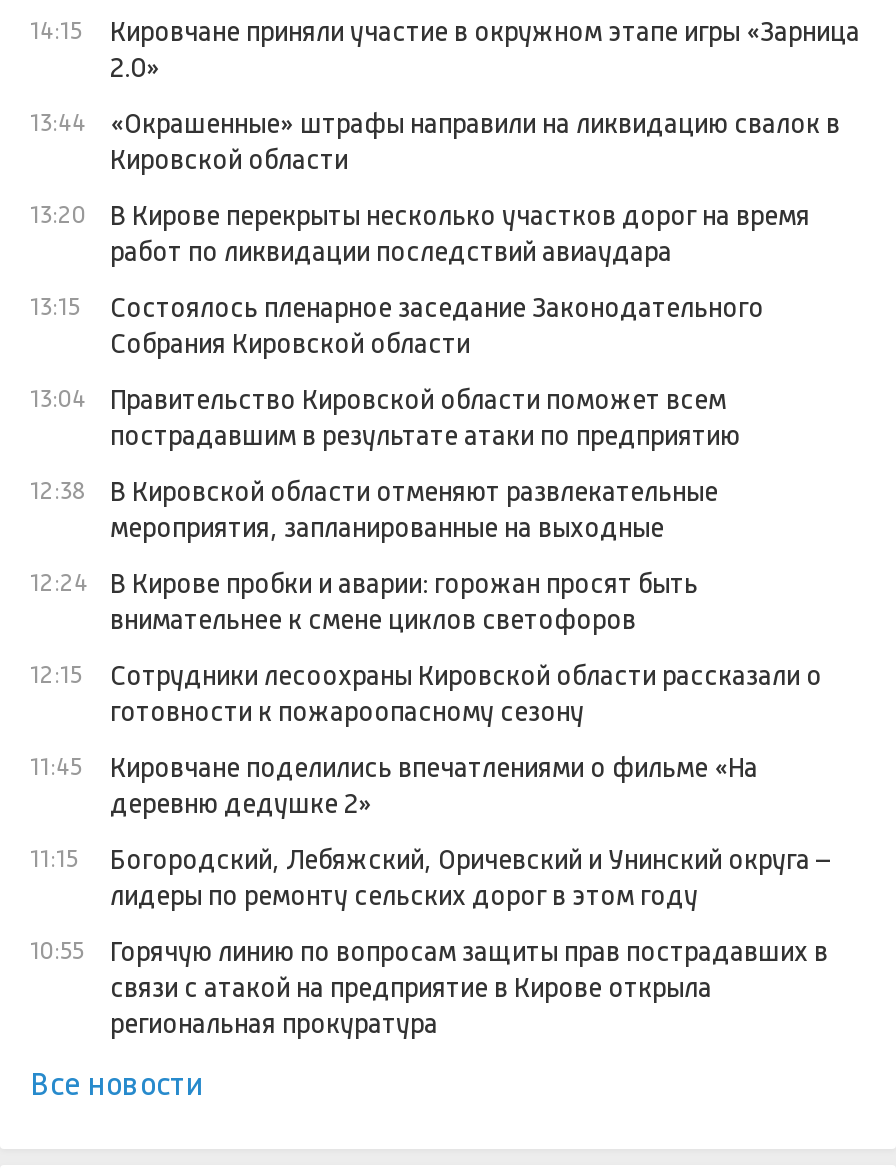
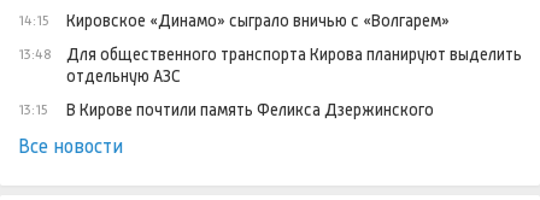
[30,15,860,267] Кировчане приняли участие в окружном этапе игры «Зарница | 2.0» | 13:44 | «Окрашенные» штрафы направили на ликвидацию свалок в | Кировской области | 13:20 | В Кирове перекрыты несколько участков дорог на время | работ по ликвидации последствий авиаудара -> [18,11,522,86] Кировское «Динамо» сыграло вничью с «Волгарем» | 13:48 | Для общественного транспорта Кирова планируют выделить | отдельную АЗС
[30,291,830,1039] Состоялось пленарное заседание Законодательного | Собрания Кировской области | 13:04 | Правительство Кировской области поможет всем | пострадавшим в результате атаки по предприятию | 12:38 | В Кировской области отменяют развлекательные | мероприятия, запланированные на выходные | 12:24 | В Кирове пробки и аварии: горожан просят быть | внимательнее к смене циклов светофоров | 12:15 | Сотрудники лесоохраны Кировской области рассказали о | готовности к пожароопасному сезону | 11:45 | Кировчане поделились впечатлениями о фильме «На | деревню дедушке 2» | 11:15 | Богородский, Лебяжский, Оричевский и Унинский округа – | лидеры по ремонту сельских дорог в этом году | 10:55 | Горячую линию по вопросам защиты прав пострадавших в | связи с атакой на предприятие в Кирове открыла | региональная прокуратура -> [66,100,434,119] В Кирове почтили память Феликса Дзержинского

